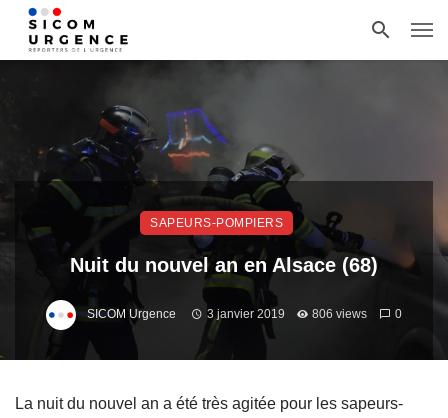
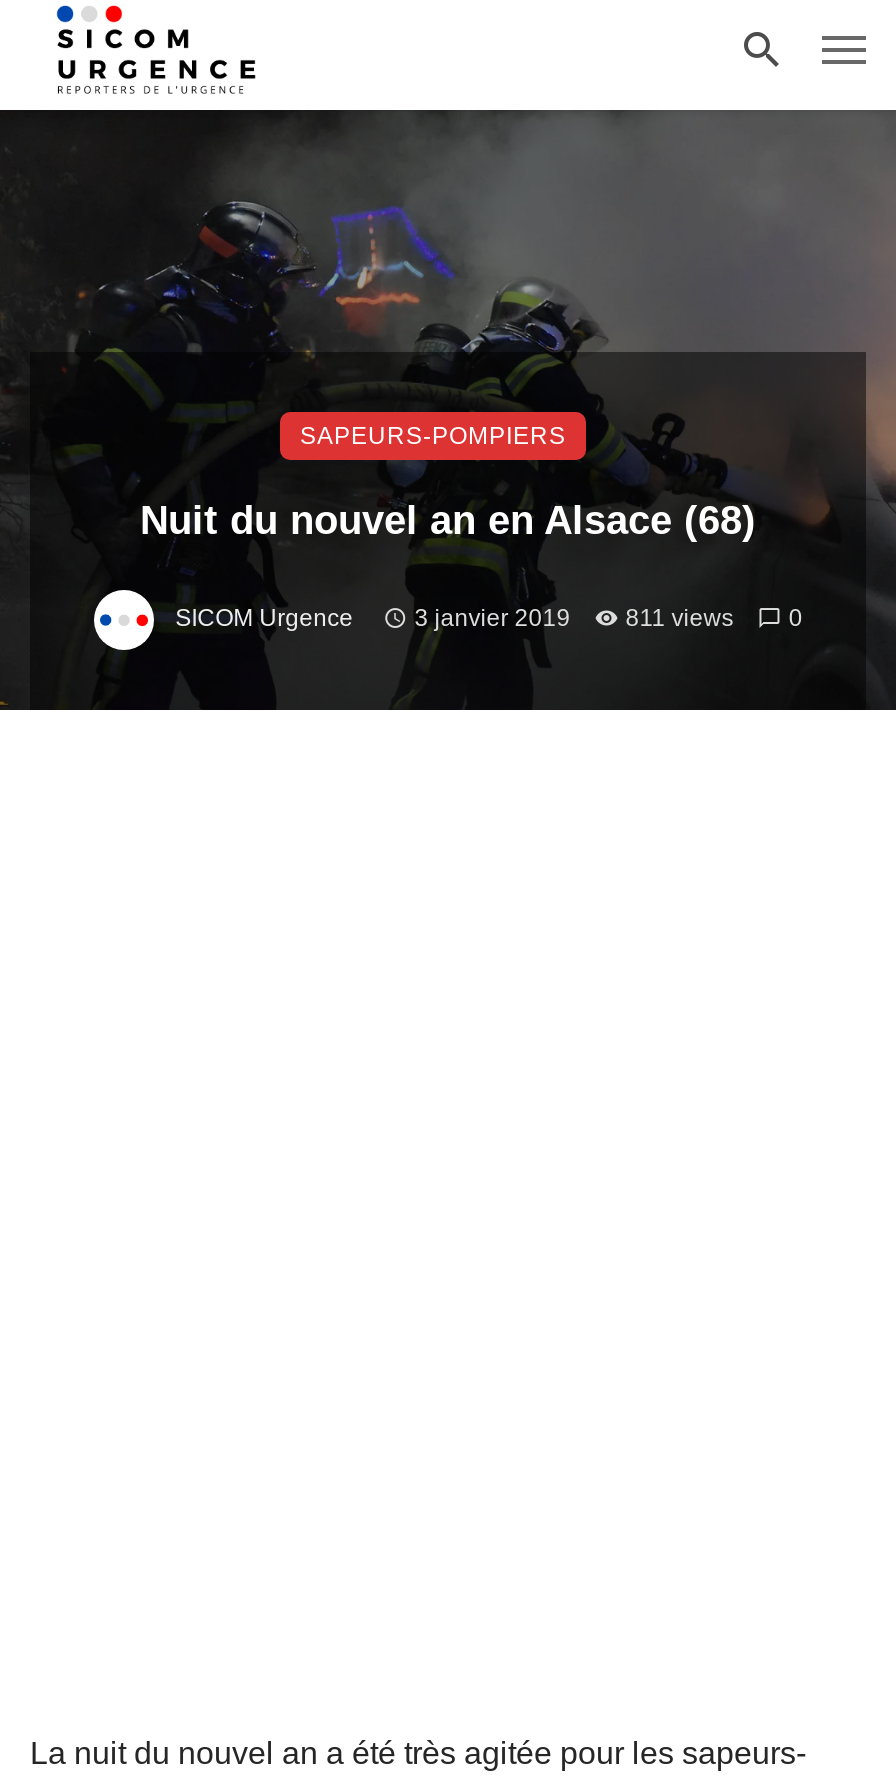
[207,307,402,321] 3 janvier 2019 806 views 0 -> [414,604,803,632] 3 janvier 2019 811 views 0

